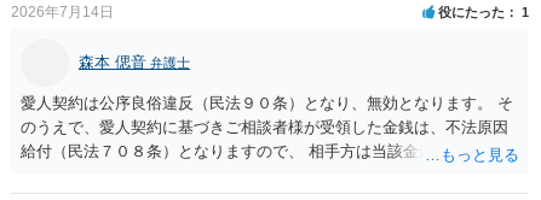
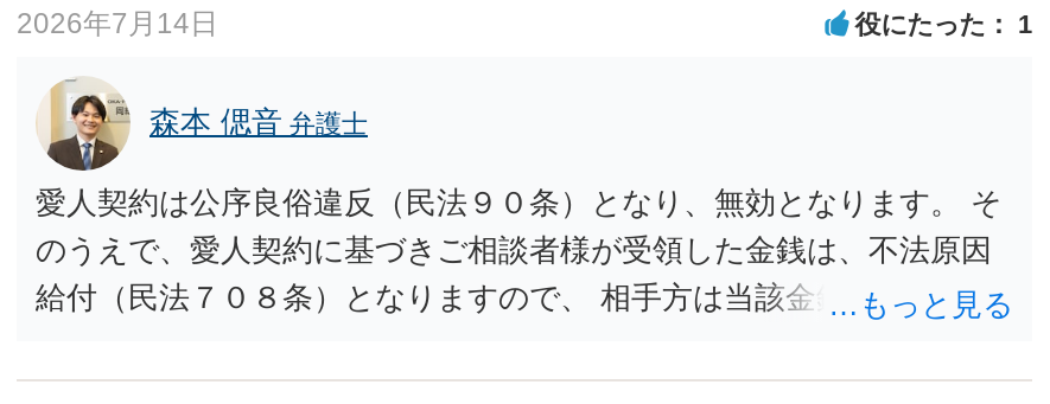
none -> [36,78,131,173] [image]

